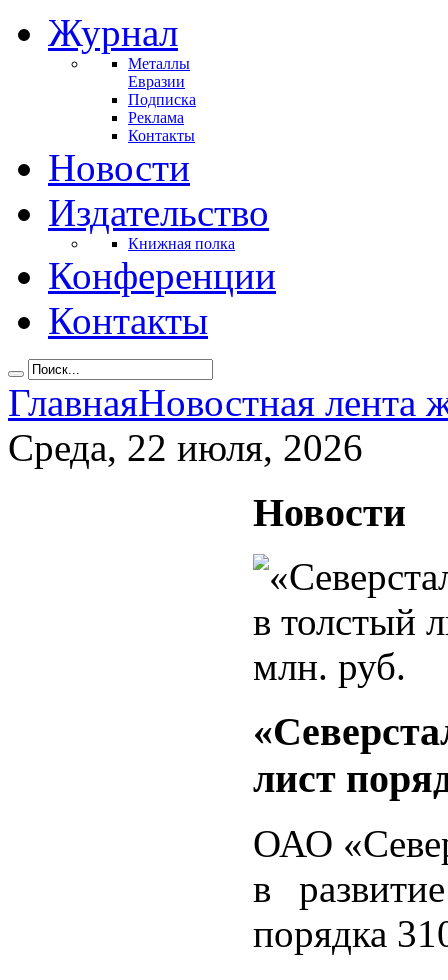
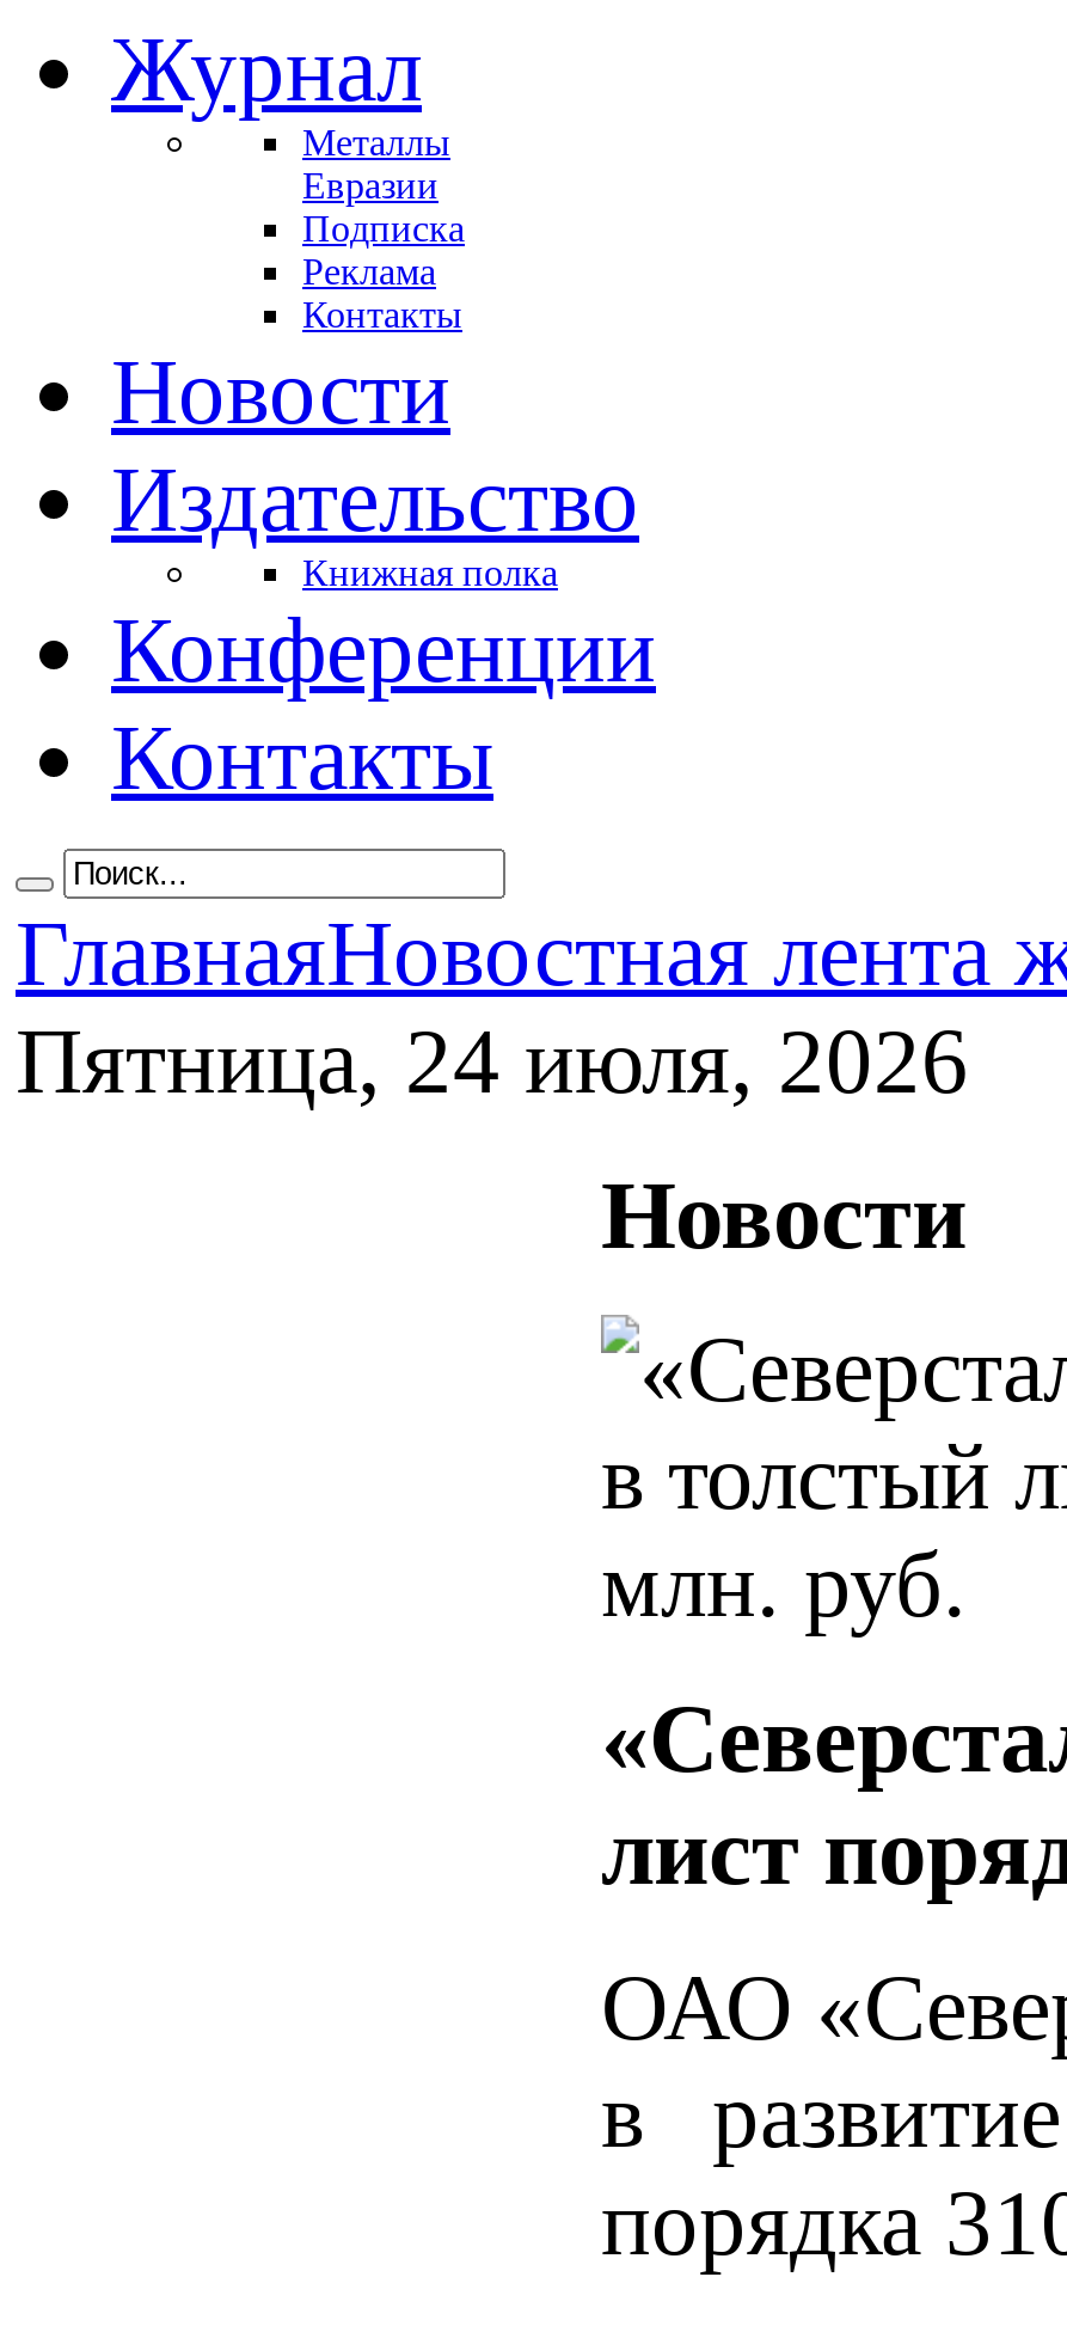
[8,426,363,469] Среда, 22 июля, 2026 -> [16,1009,969,1112] Пятница, 24 июля, 2026

